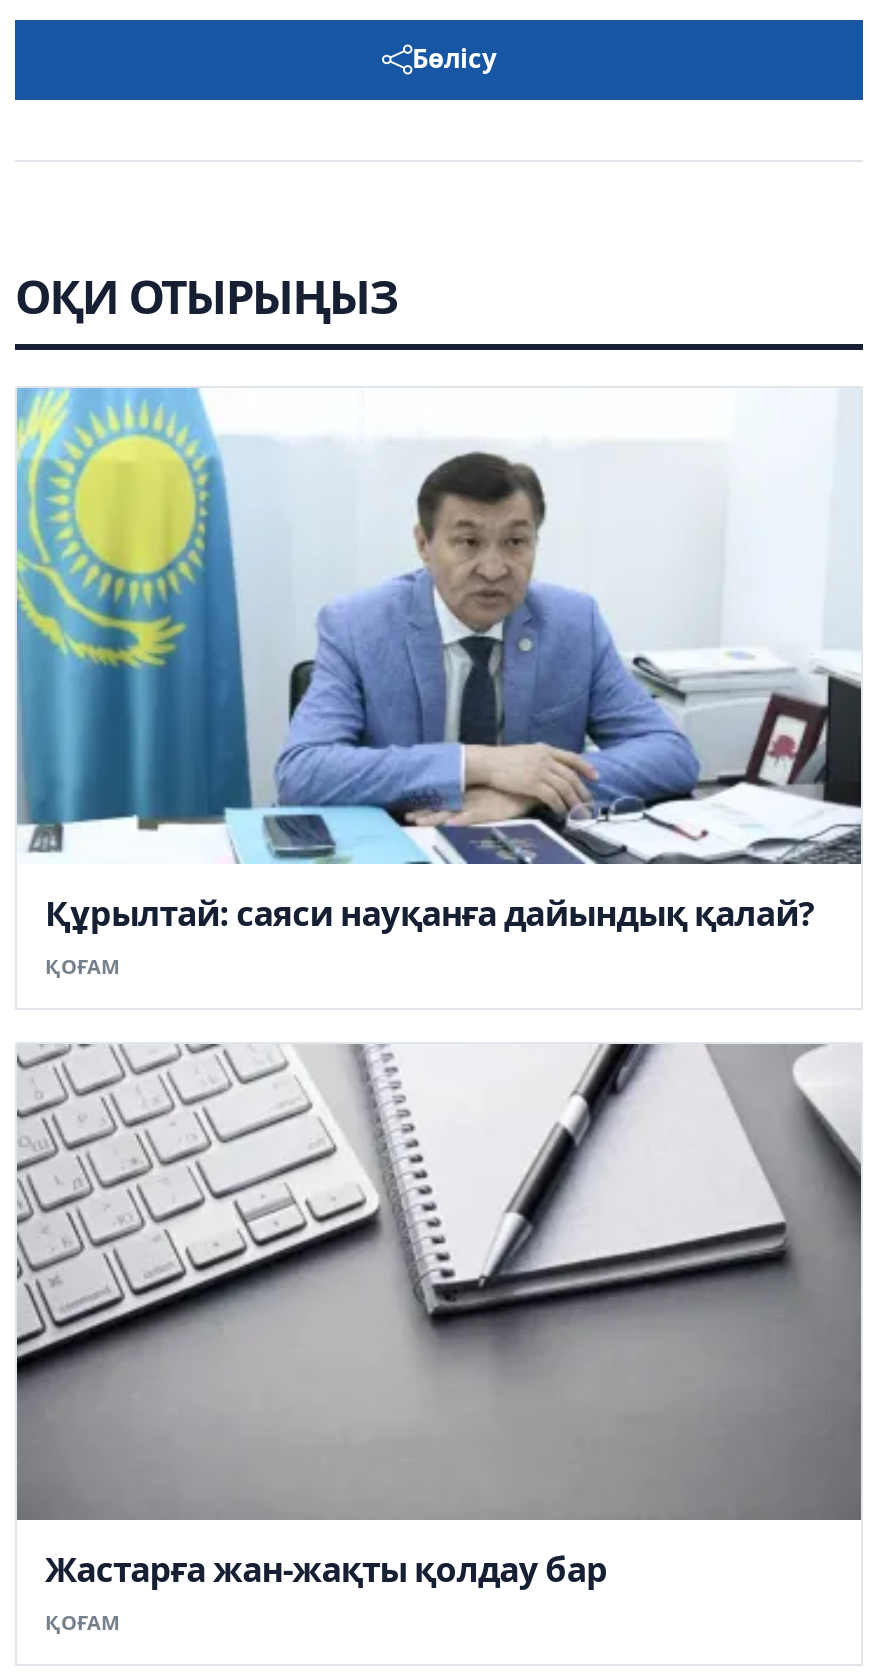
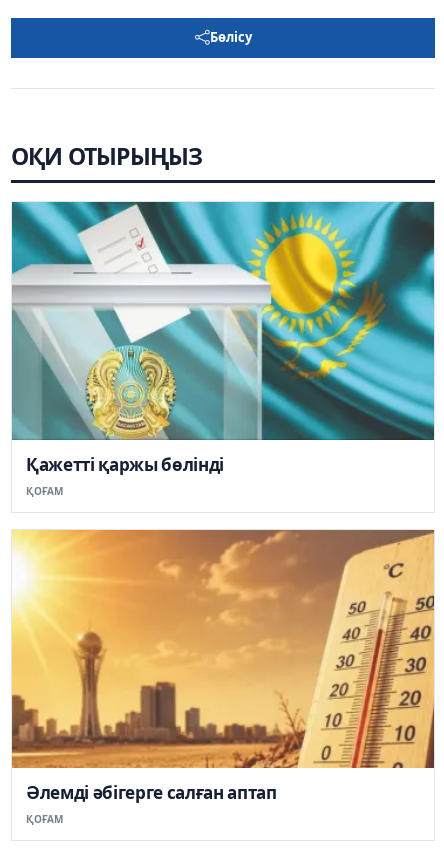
[15,386,863,936] [image] | Құрылтай: саяси науқанға дайындық қалай? -> [11,201,435,476] [image] | Қажетті қаржы бөлінді
[15,1042,863,1591] [image] | Жастарға жан-жақты қолдау бар -> [11,529,435,804] [image] | Әлемді әбігерге салған аптап

